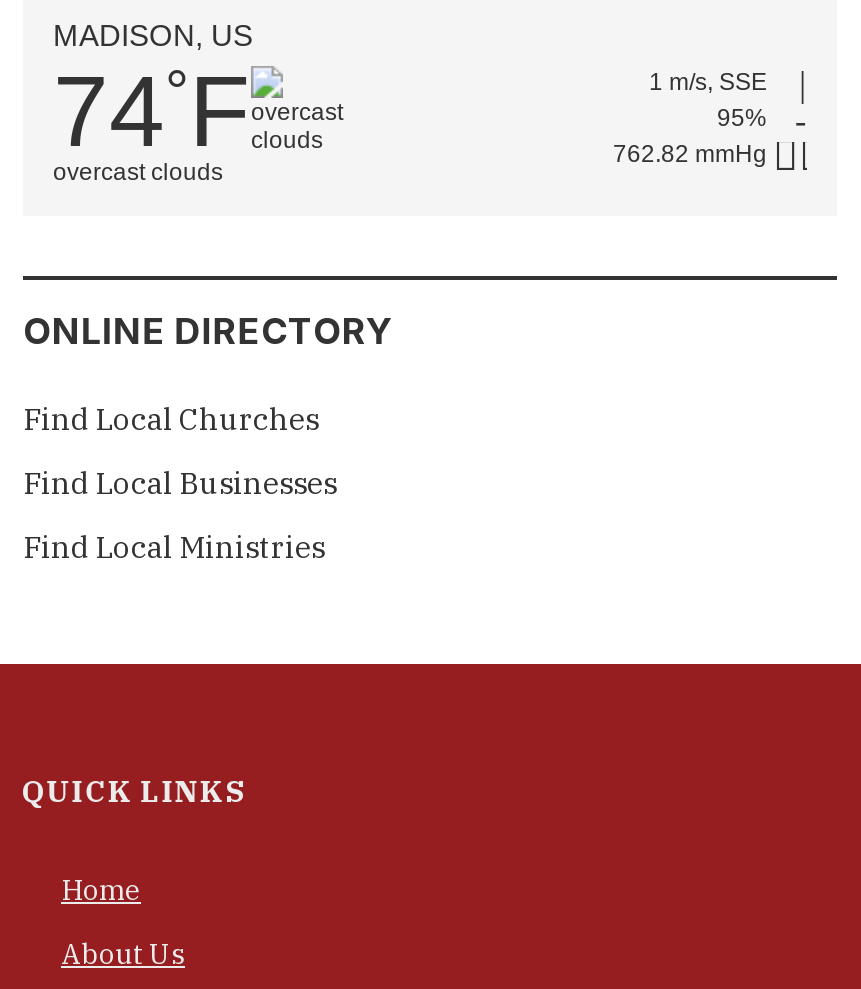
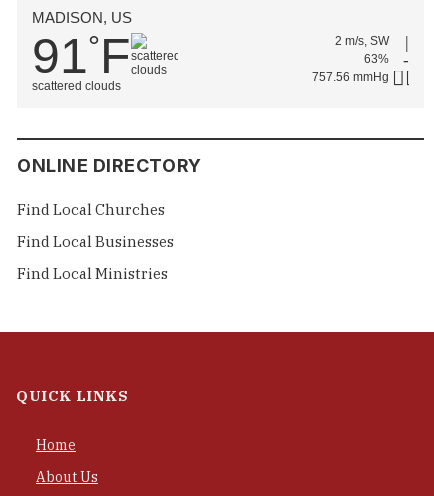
[53,57,251,169] 74°F -> [32,28,131,84] 91°F
[649,69,767,97] 1 m/s, SSE -> [335,34,389,48] 2 m/s, SW
[717,105,767,133] 95% -> [364,52,389,66] 63%
[613,141,767,169] 762.82 mmHg -> [312,70,389,84] 757.56 mmHg
[53,159,223,187] overcast clouds -> [32,79,121,93] scattered clouds

